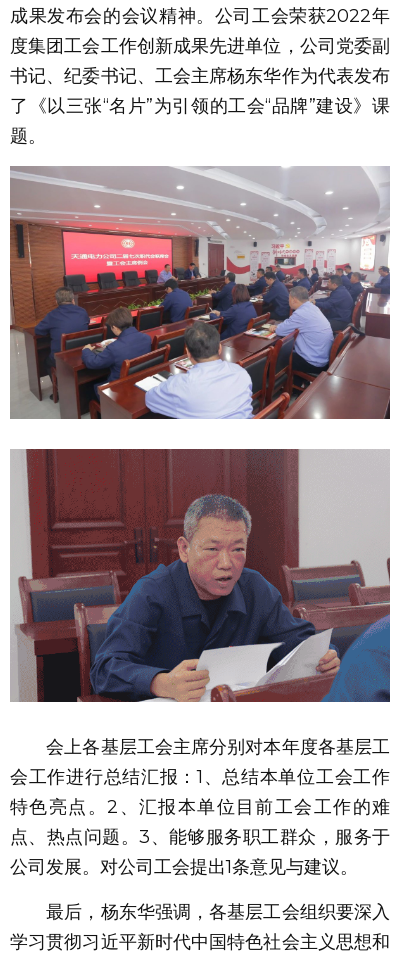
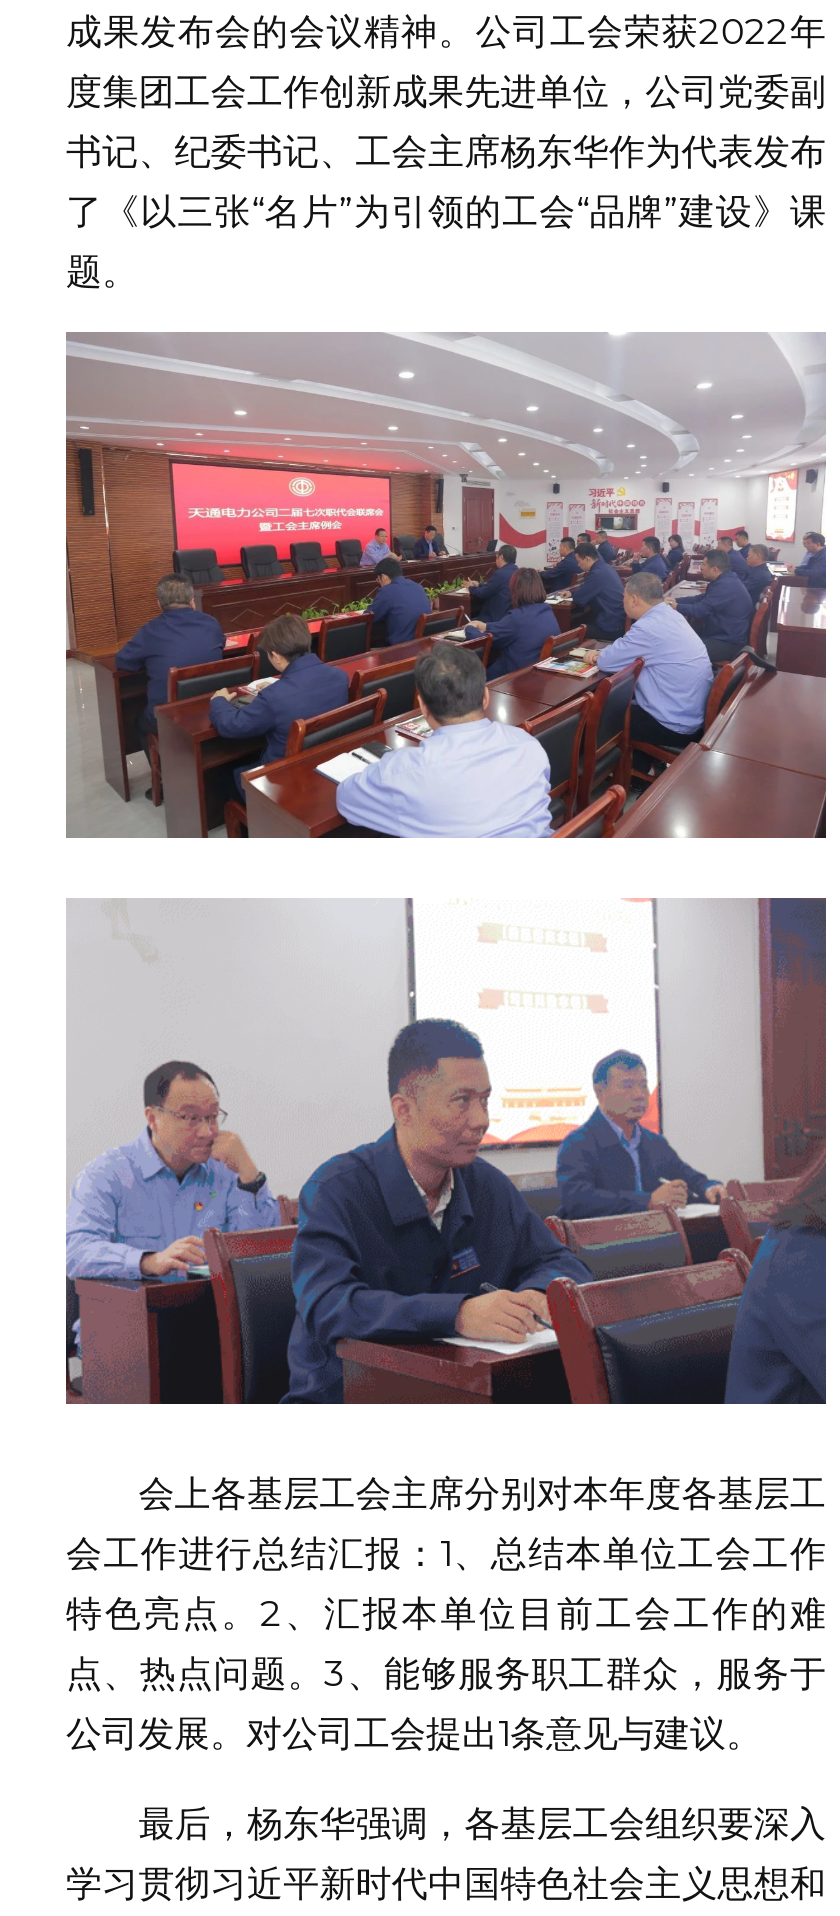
[11,448,390,703] [image] -> [66,898,826,1406] [image]

